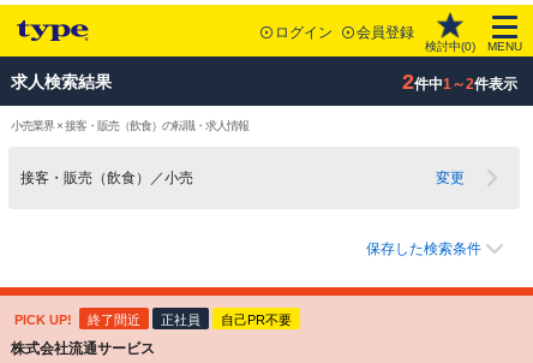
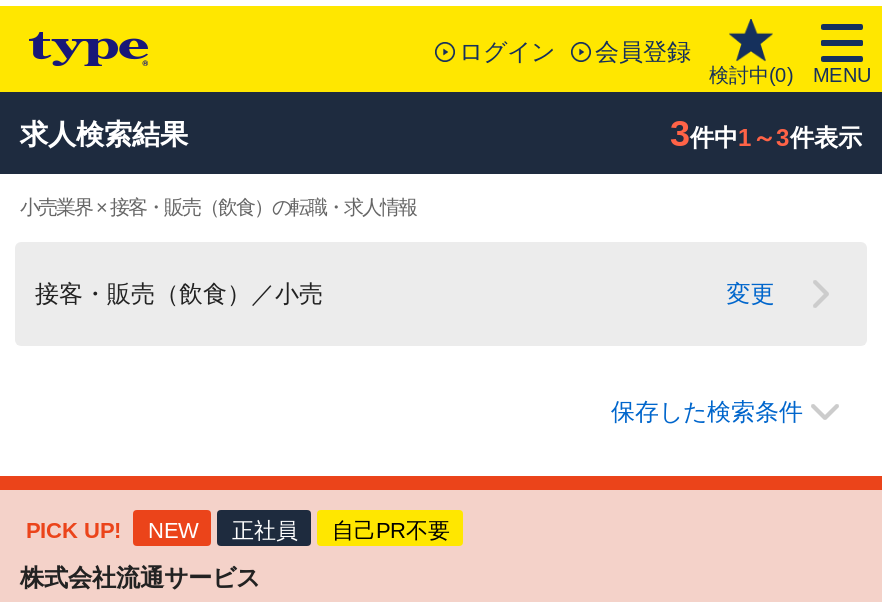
[402,70,517,94] 2件中1～2件表示 -> [670,114,862,154] 3件中1～3件表示
[88,313,141,327] 終了間近 -> [148,518,198,542] NEW

